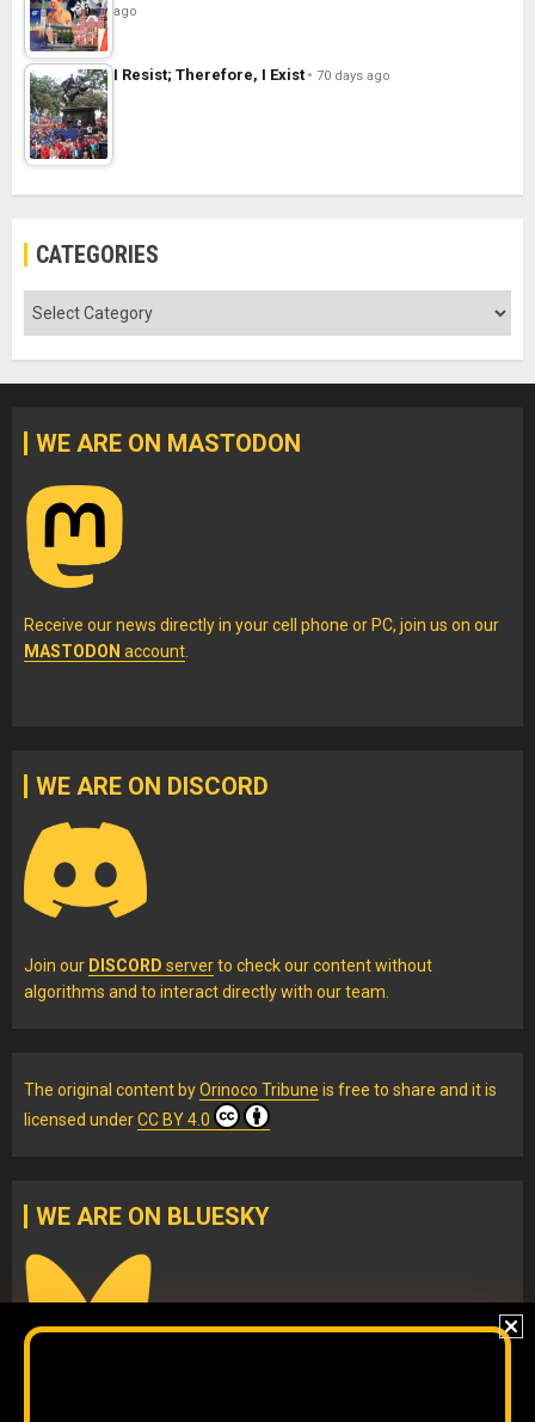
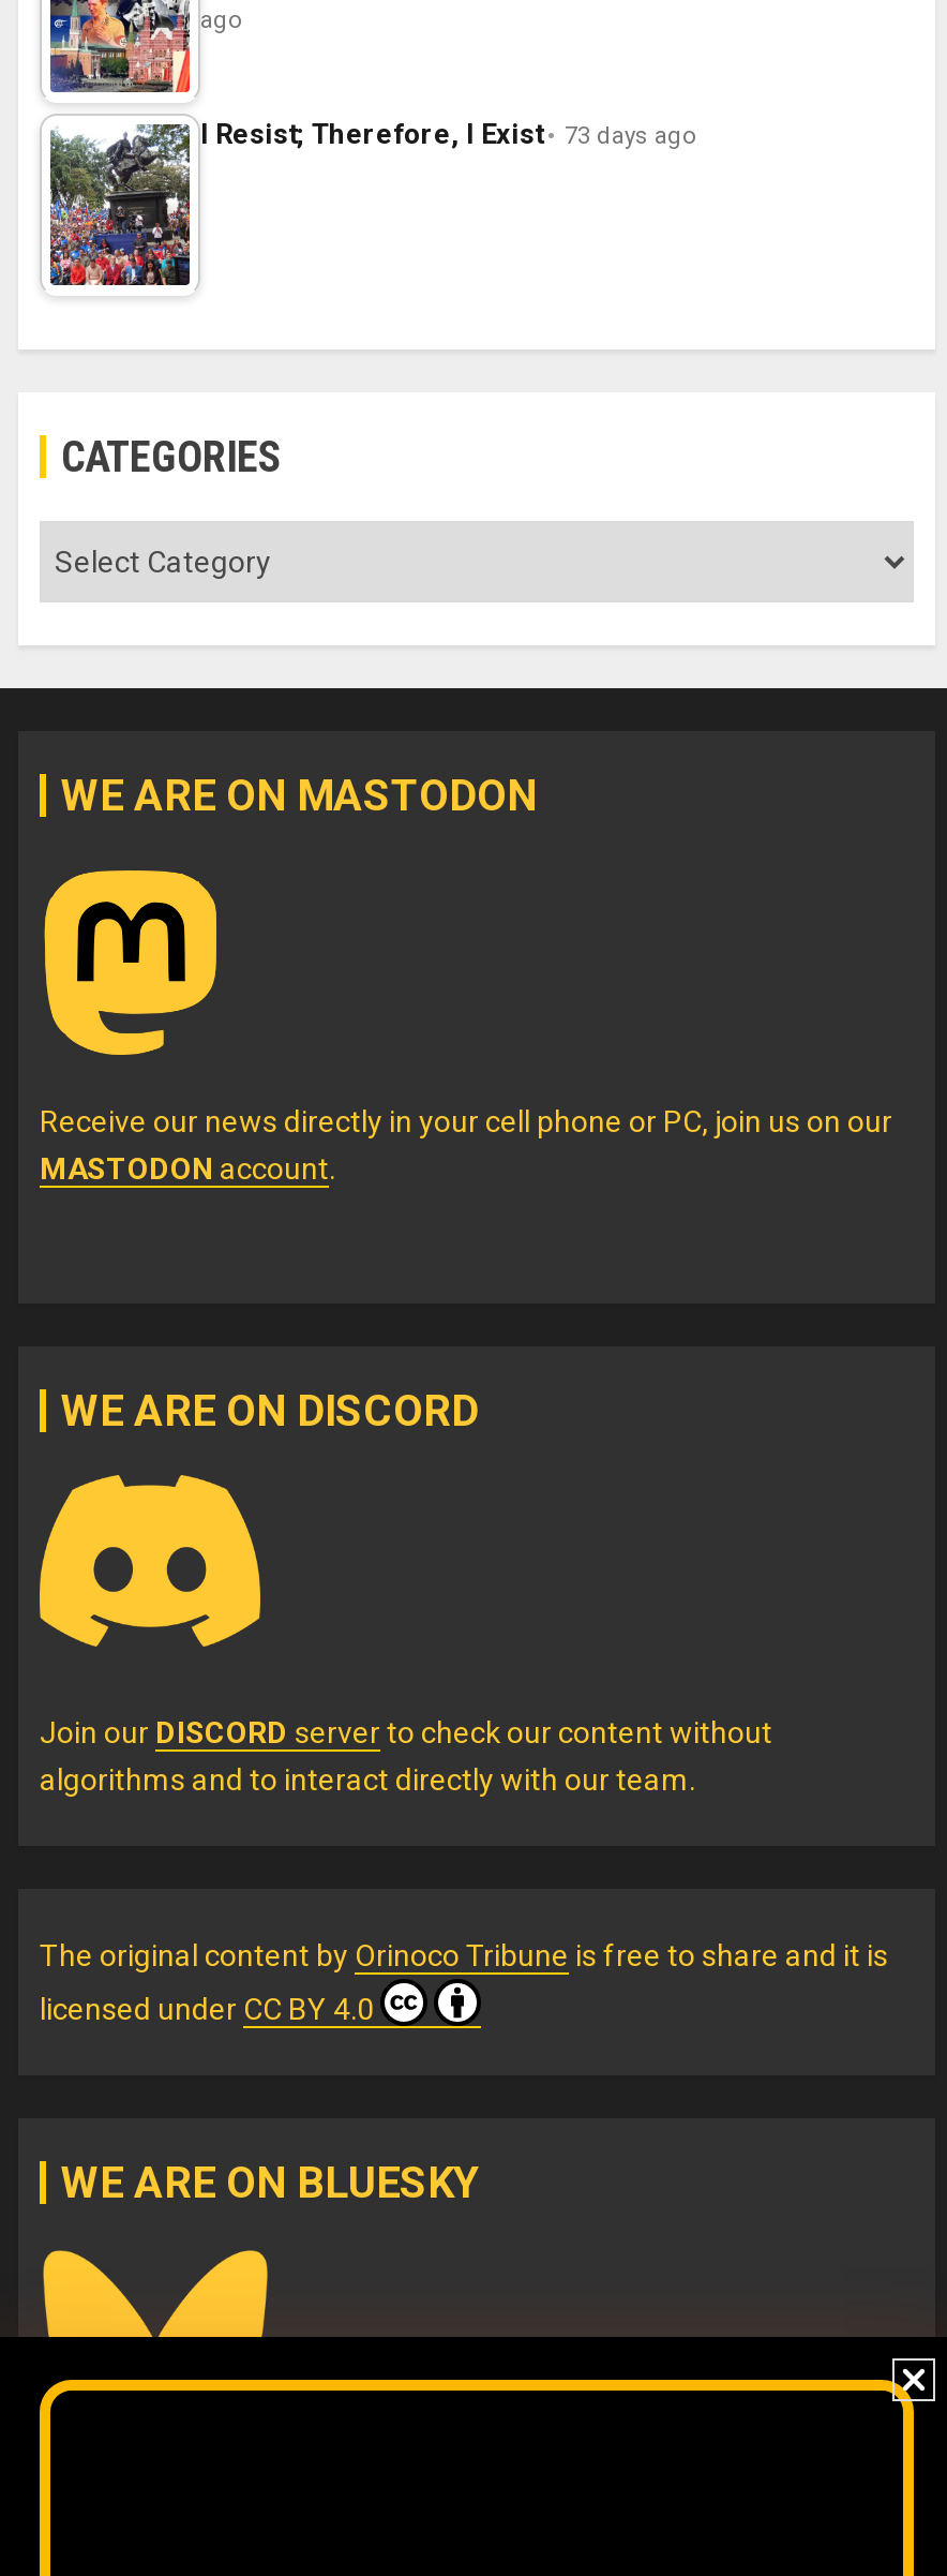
[113,66,391,84] I Resist; Therefore, I Exist 70 days ago -> [200,119,697,151] I Resist; Therefore, I Exist 73 days ago

